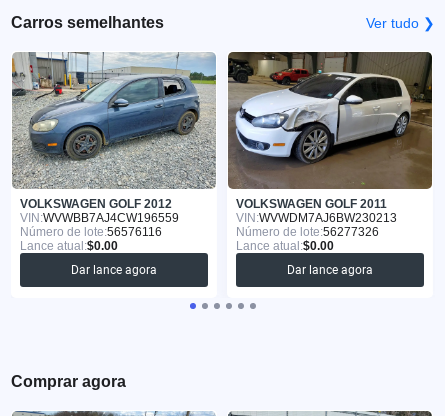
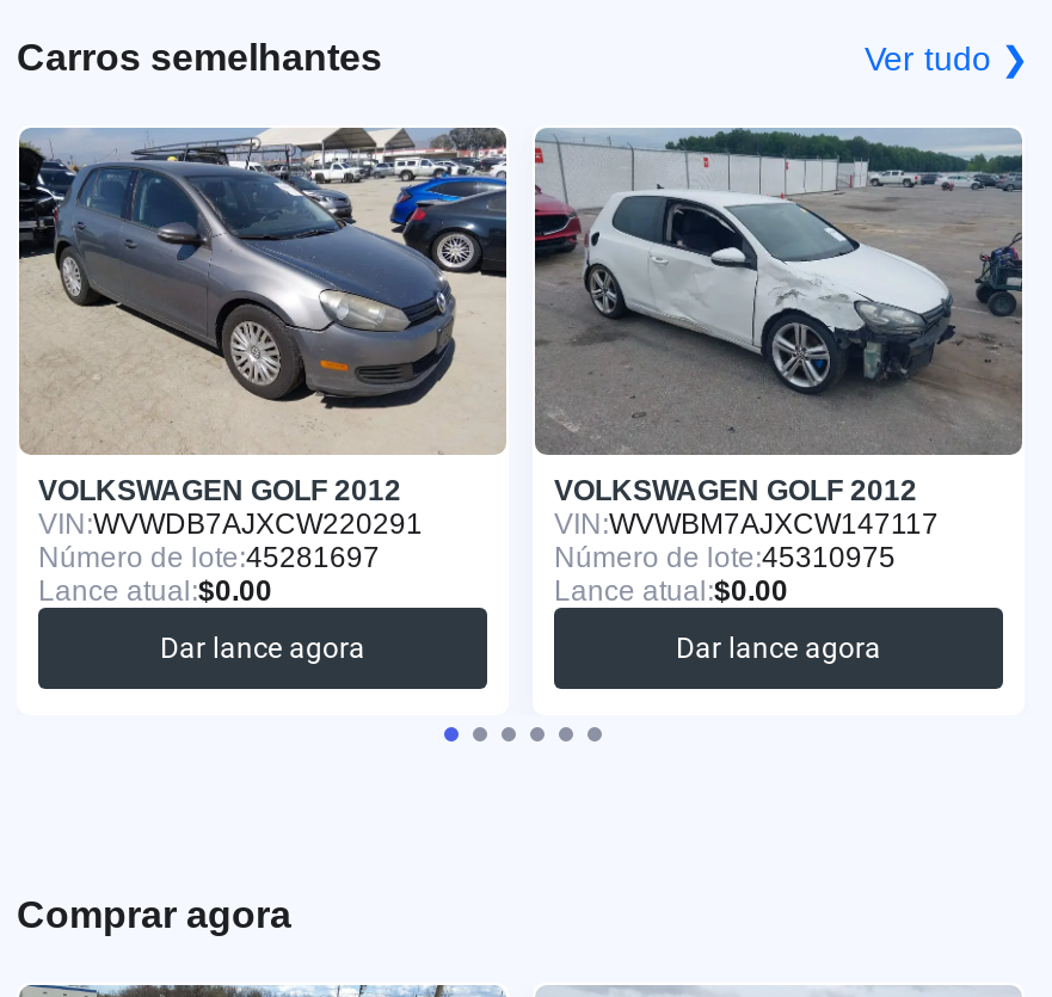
[11,51,216,225] [image] | VIN: WVWBB7AJ4CW196559 -> [17,125,506,540] [image] | VIN: WVWDB7AJXCW220291
[227,51,433,211] [image] | VOLKSWAGEN GOLF 2011 -> [533,125,1025,507] [image] | VOLKSWAGEN GOLF 2012
[236,211,397,225] VIN: WVWDM7AJ6BW230213 -> [554,507,939,540] VIN: WVWBM7AJXCW147117
[20,225,162,239] Número de lote:56576116 -> [38,540,380,574] Número de lote:45281697
[236,225,379,239] Número de lote:56277326 -> [554,540,896,574] Número de lote:45310975

